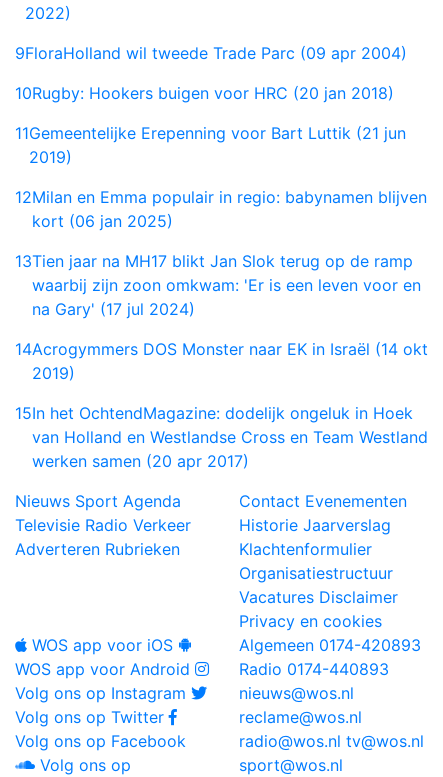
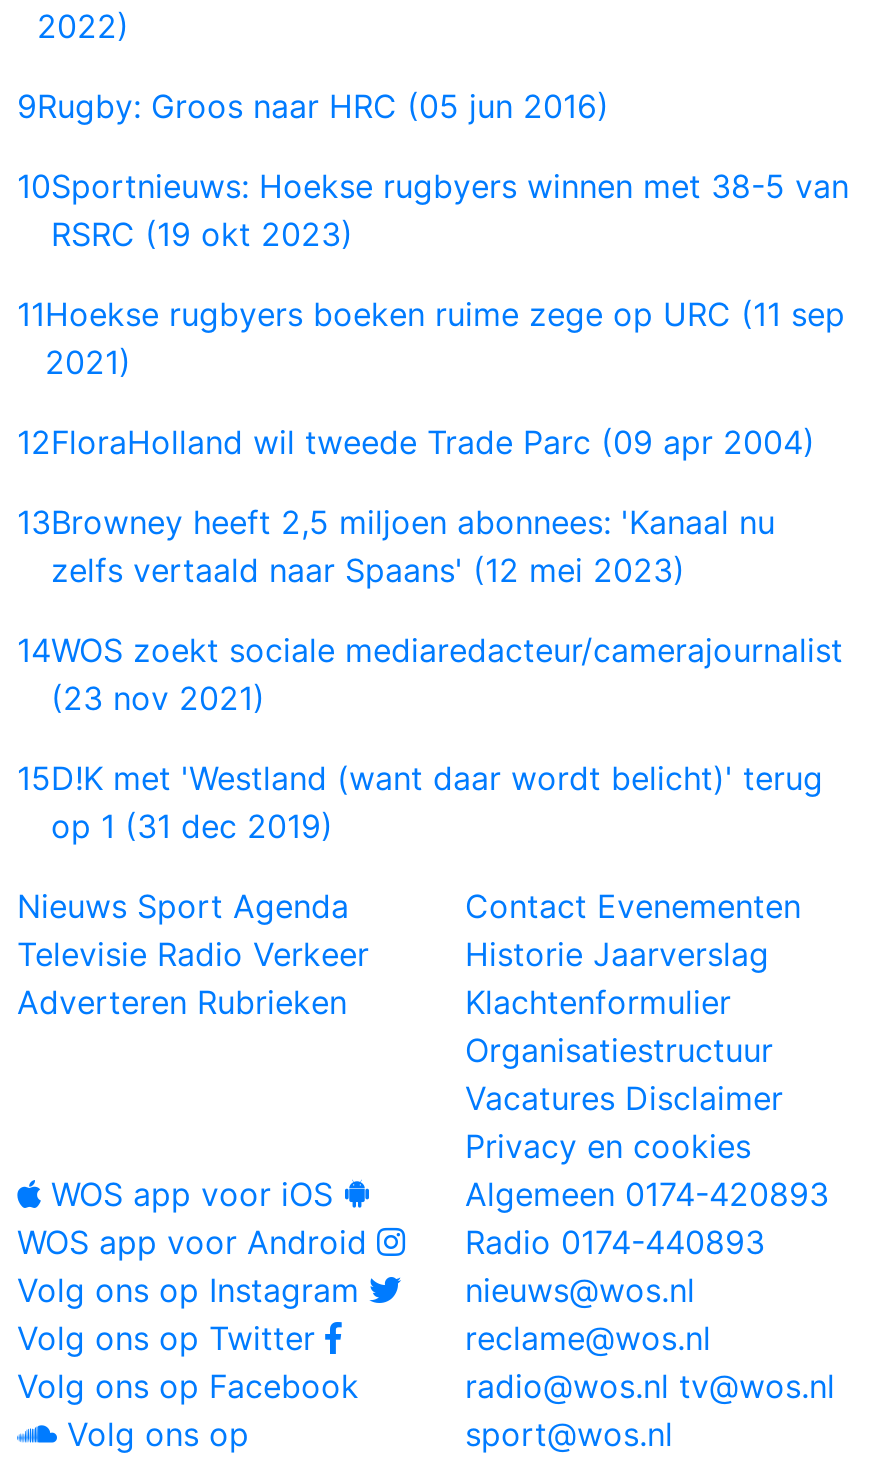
[15,43,407,63] 9FloraHolland wil tweede Trade Parc (09 apr 2004) -> [17,85,609,125] 9Rugby: Groos naar HRC (05 jun 2016)
[15,83,394,103] 10Rugby: Hookers buigen voor HRC (20 jan 2018) -> [17,165,849,253] 10Sportnieuws: Hoekse rugbyers winnen met 38-5 van | RSRC (19 okt 2023)
[15,123,406,167] 11Gemeentelijke Erepenning voor Bart Luttik (21 jun | 2019) -> [17,293,845,381] 11Hoekse rugbyers boeken ruime zege op URC (11 sep | 2021)
[15,187,427,231] 12Milan en Emma populair in regio: babynamen blijven | kort (06 jan 2025) -> [17,421,815,461] 12FloraHolland wil tweede Trade Parc (09 apr 2004)
[15,251,421,319] 13Tien jaar na MH17 blikt Jan Slok terug op de ramp | waarbij zijn zoon omkwam: 'Er is een leven voor en | na Gary' (17 jul 2024) -> [17,501,775,589] 13Browney heeft 2,5 miljoen abonnees: 'Kanaal nu | zelfs vertaald naar Spaans' (12 mei 2023)
[15,339,428,383] 14Acrogymmers DOS Monster naar EK in Israël (14 okt | 2019) -> [17,629,843,717] 14WOS zoekt sociale mediaredacteur/camerajournalist | (23 nov 2021)
[15,403,428,471] 15In het OchtendMagazine: dodelijk ongeluk in Hoek | van Holland en Westlandse Cross en Team Westland | werken samen (20 apr 2017) -> [17,757,823,845] 15D!K met 'Westland (want daar wordt belicht)' terug | op 1 (31 dec 2019)

